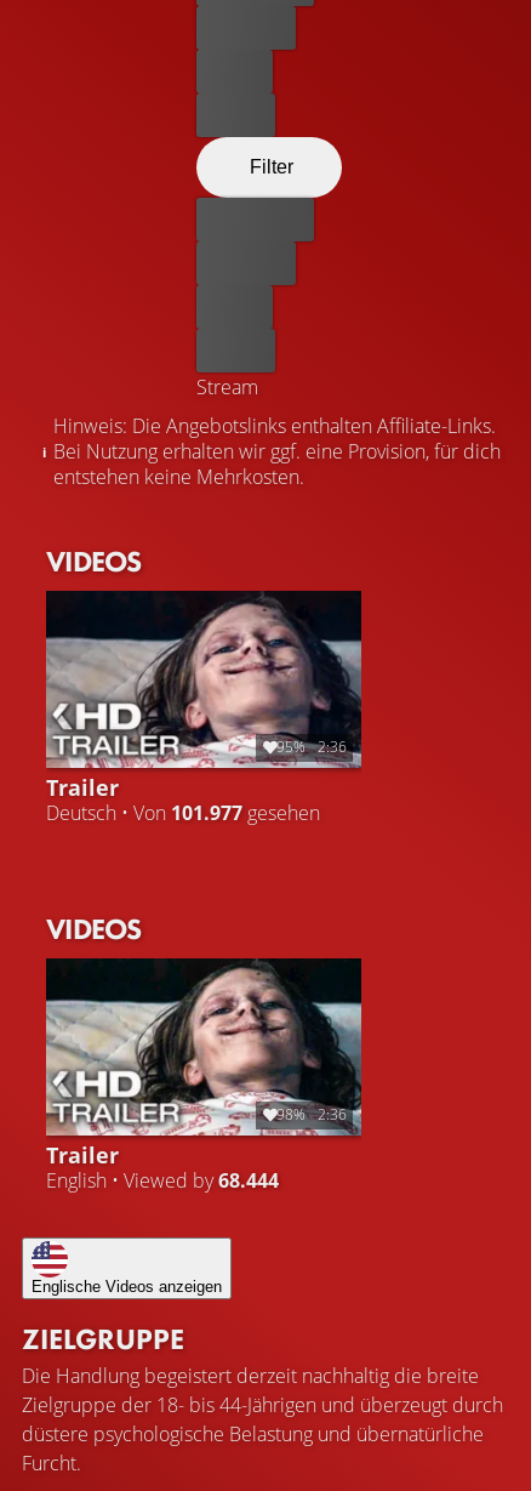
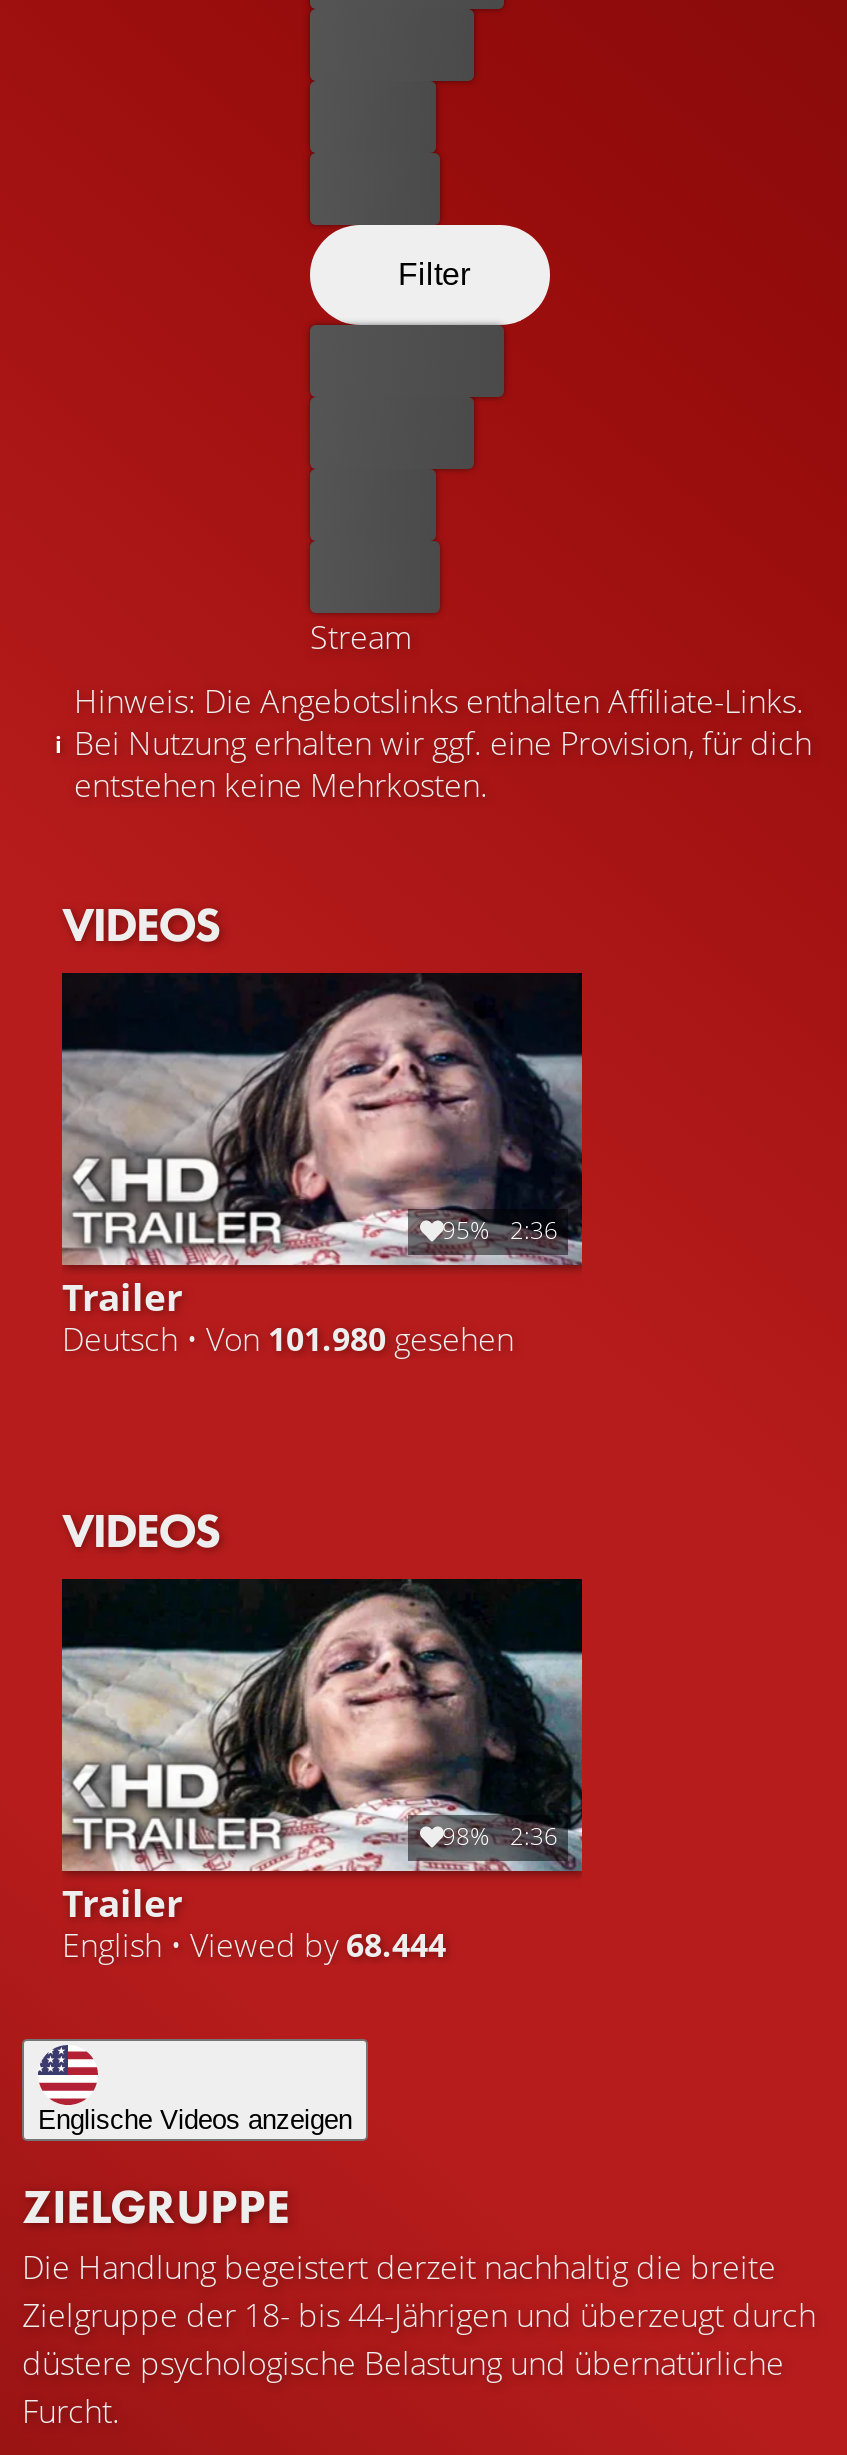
[46,799,320,826] Deutsch • Von 101.977 gesehen -> [62,1317,514,1361] Deutsch • Von 101.980 gesehen

